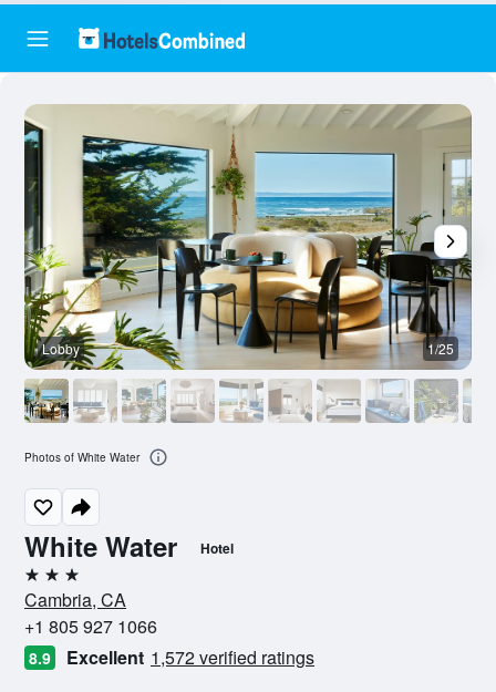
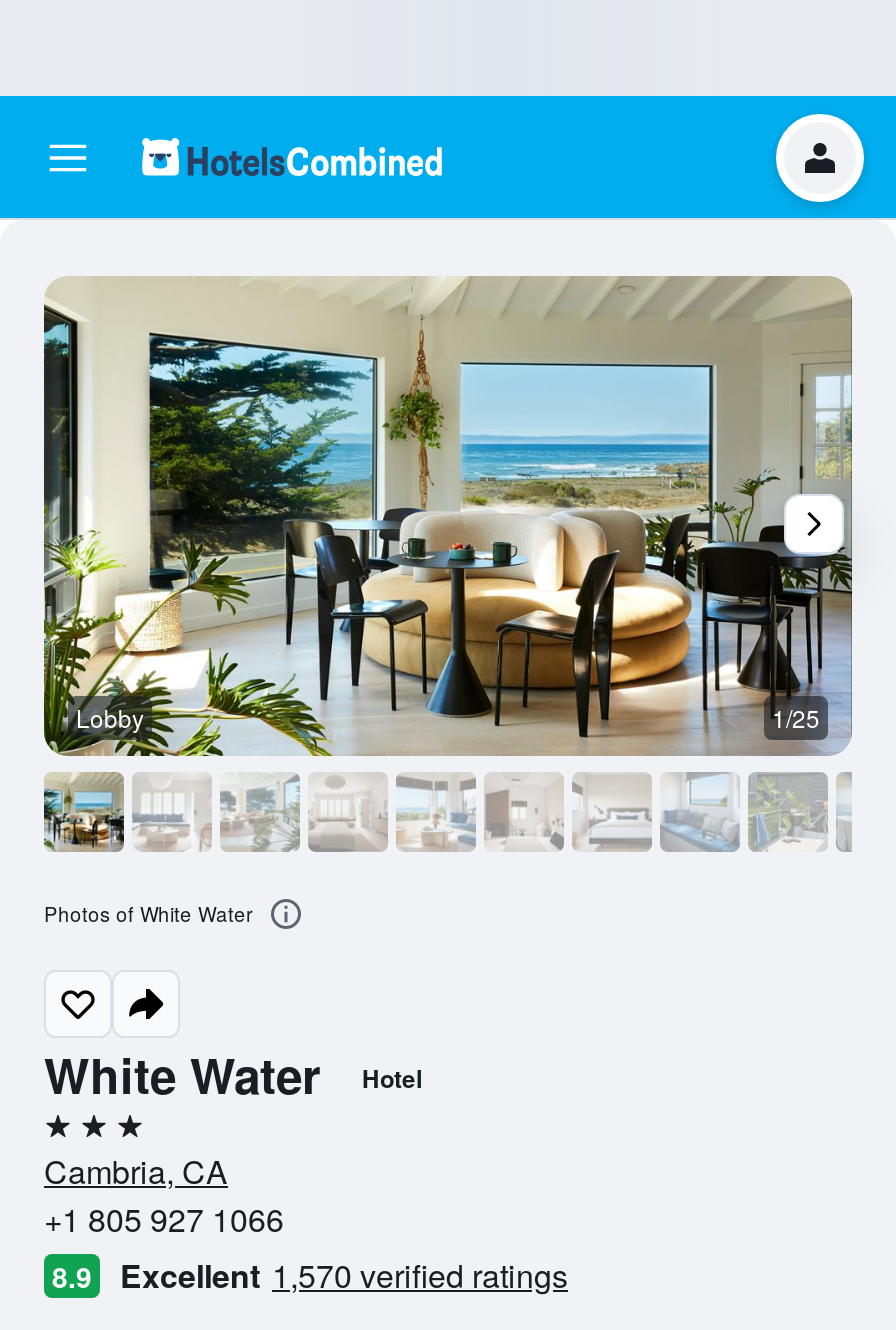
none -> [774,112,866,204] [image]
[66,644,314,670] Excellent 1,572 verified ratings -> [120,1252,568,1298] Excellent 1,570 verified ratings

